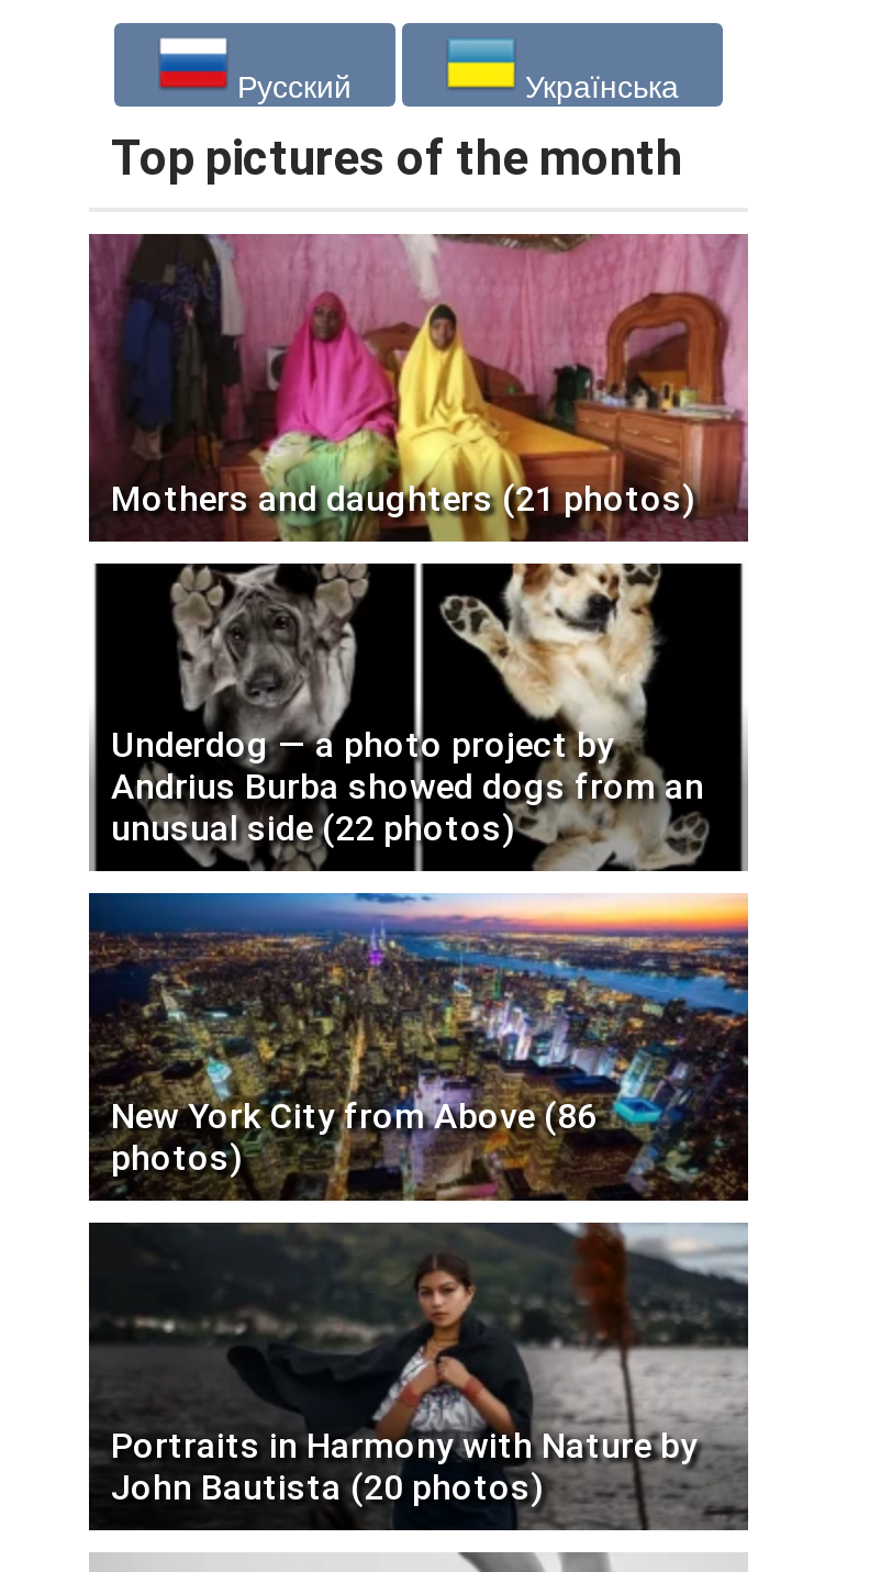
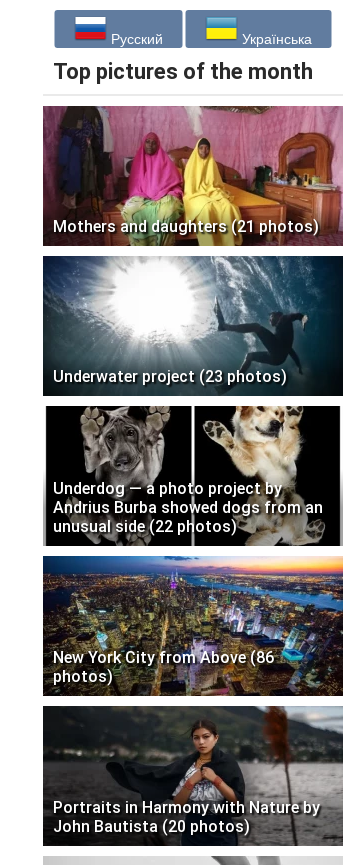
none -> [42,255,344,396] [image] | Underwater project (23 photos)

